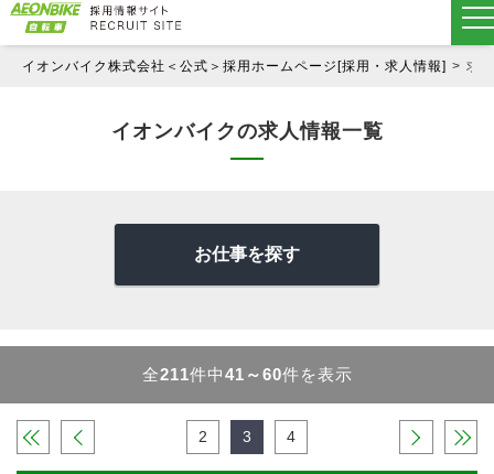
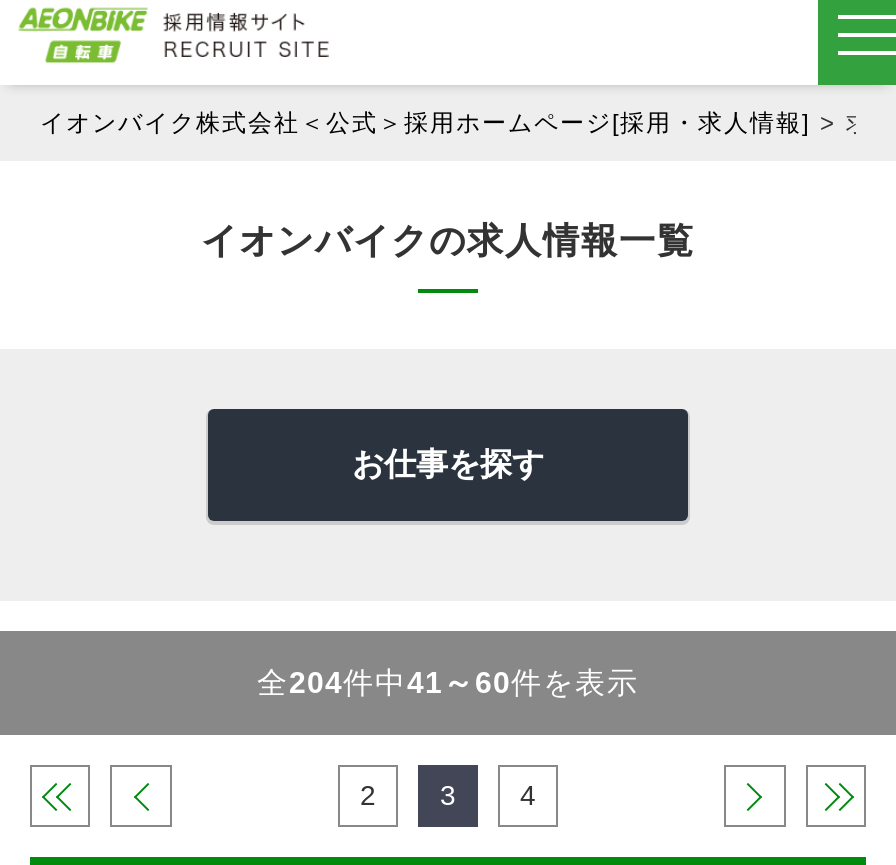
[142,365,352,384] 全211件中41～60件を表示 -> [257,665,639,699] 全204件中41～60件を表示

